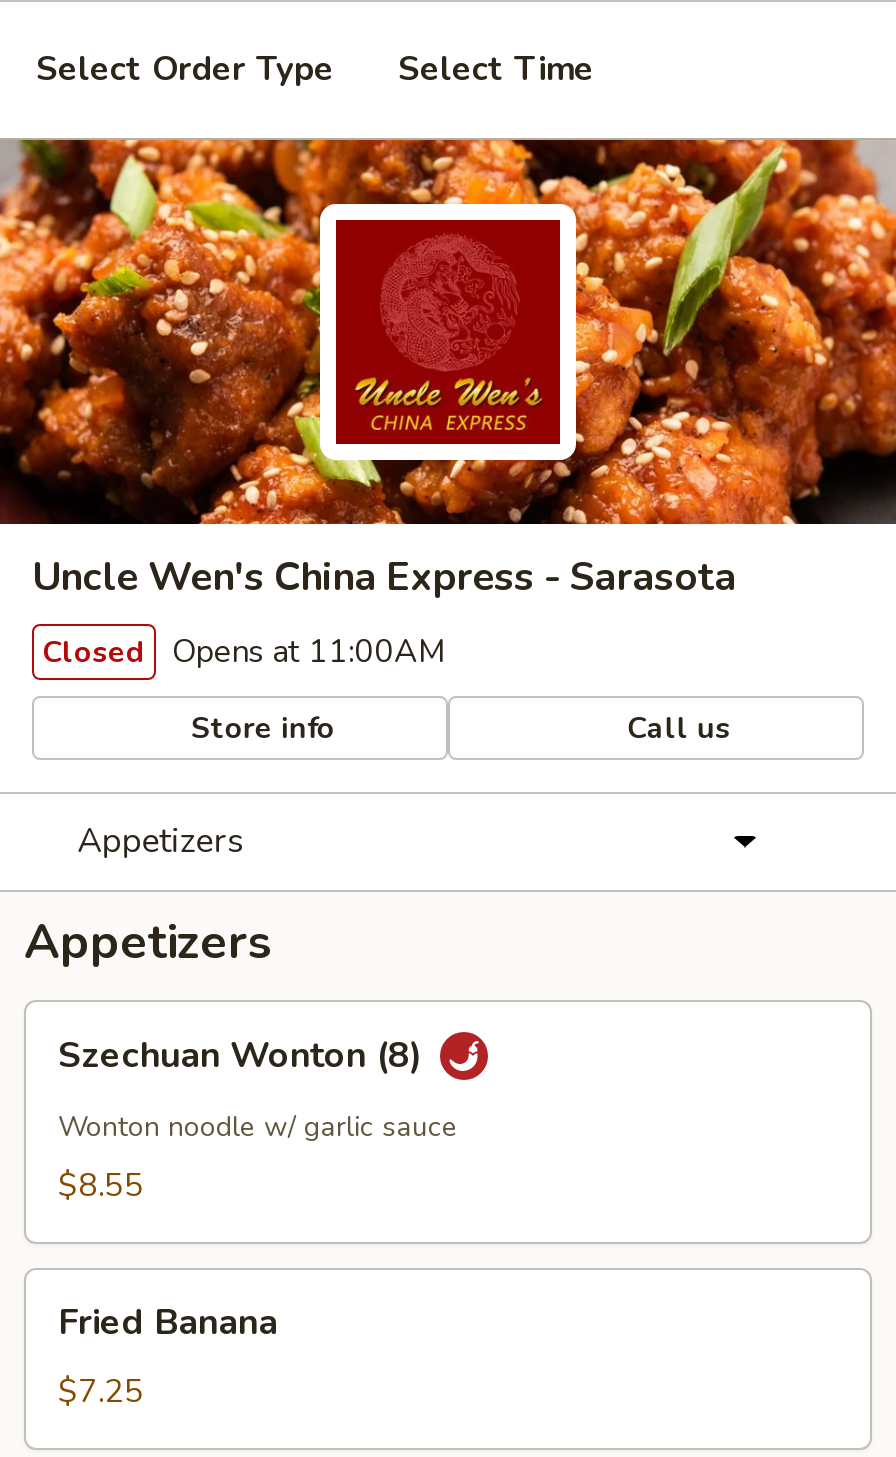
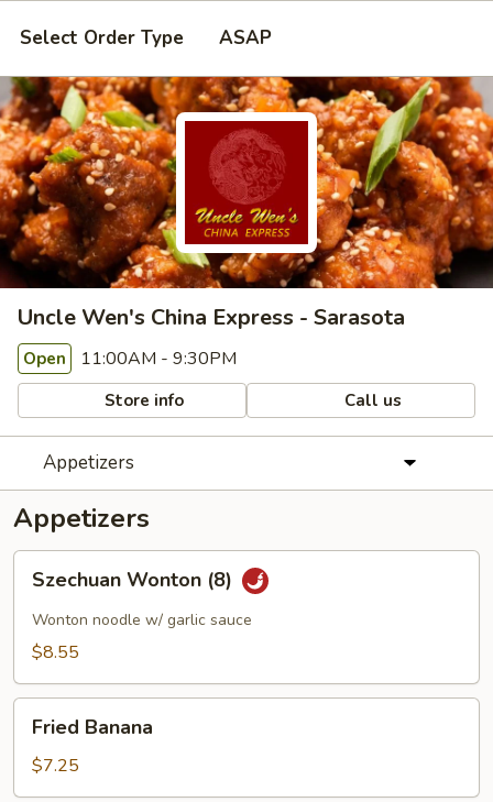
[398,46,594,92] Select Time -> [219,25,272,51] ASAP
[42,630,446,674] Closed Opens at 11:00AM -> [23,347,237,371] Open 11:00AM - 9:30PM

